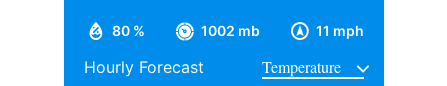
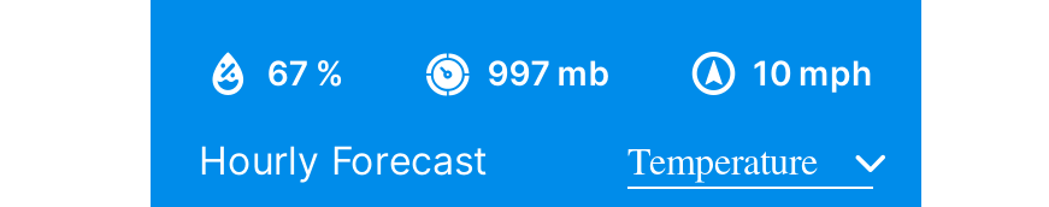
[112,22,145,39] 80 % -> [267,52,344,93] 67 %
[201,22,260,39] 1002 mb -> [487,52,610,93] 997 mb
[316,22,364,39] 11 mph -> [753,52,873,93] 10 mph

